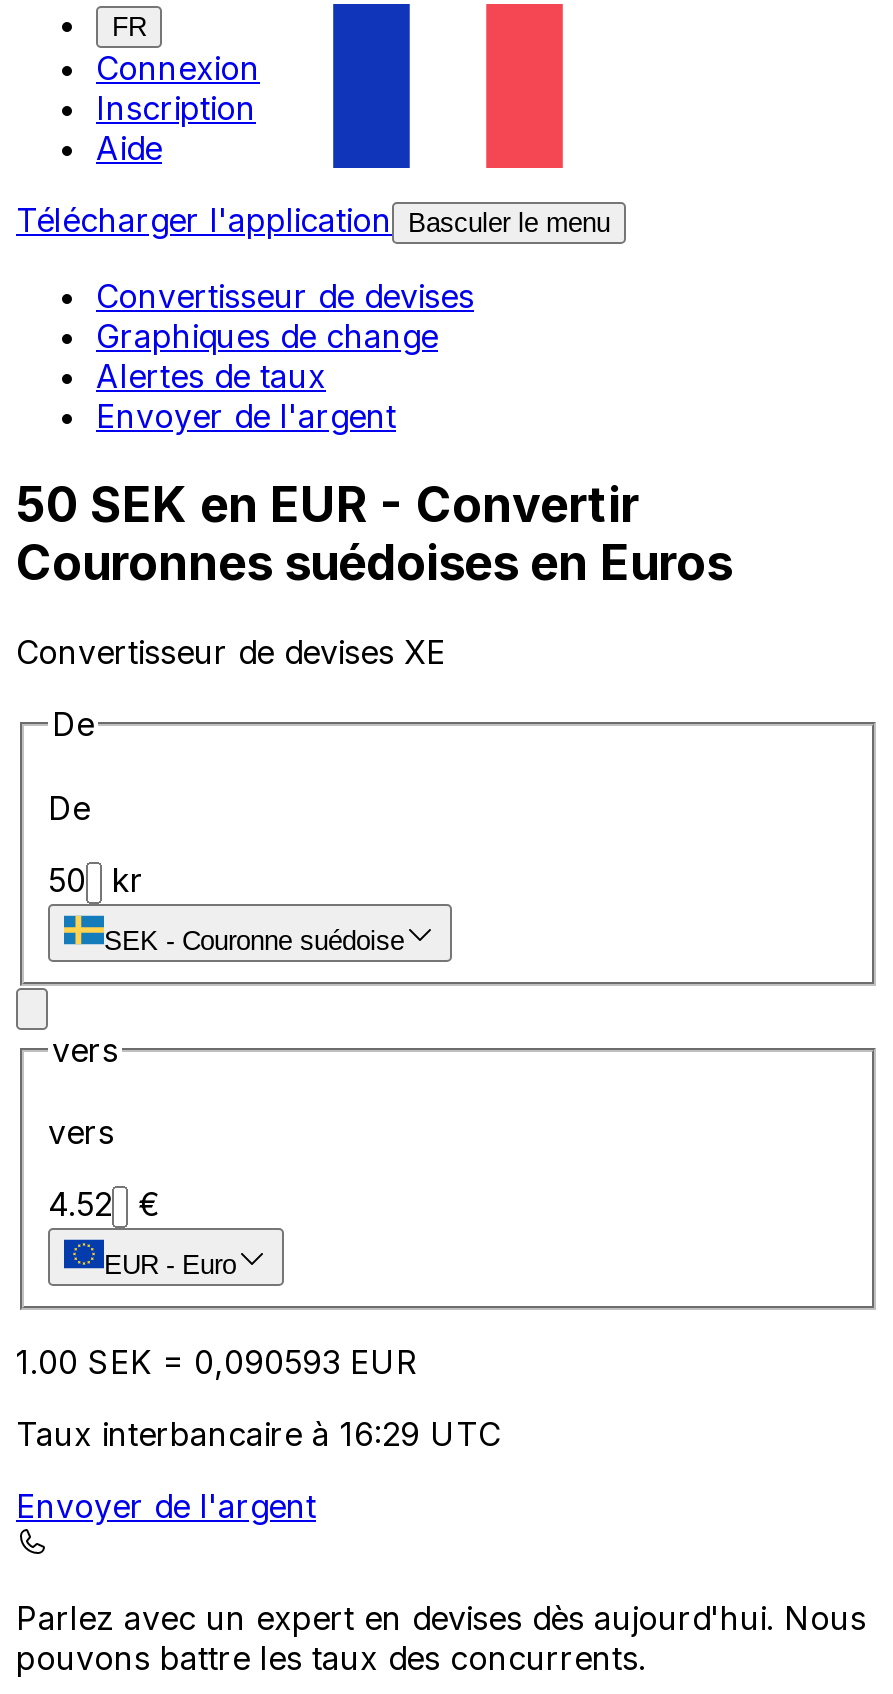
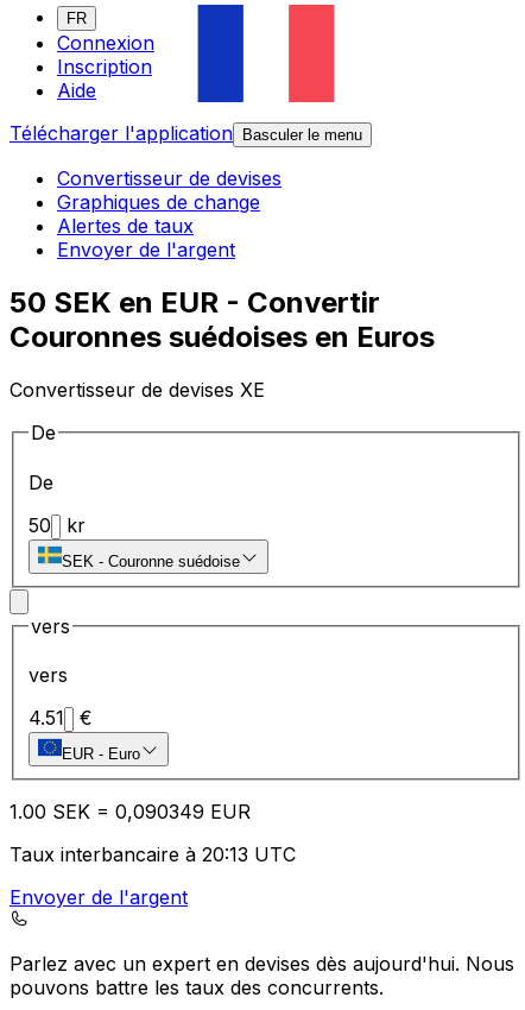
[48,1185,160,1225] 4.52 € -> [29,706,93,730] 4.51 €
[16,1343,418,1383] 1.00 SEK = 0,090593 EUR -> [10,800,251,824] 1.00 SEK = 0,090349 EUR
[16,1415,500,1455] Taux interbancaire à 16:29 UTC -> [10,843,296,867] Taux interbancaire à 20:13 UTC

